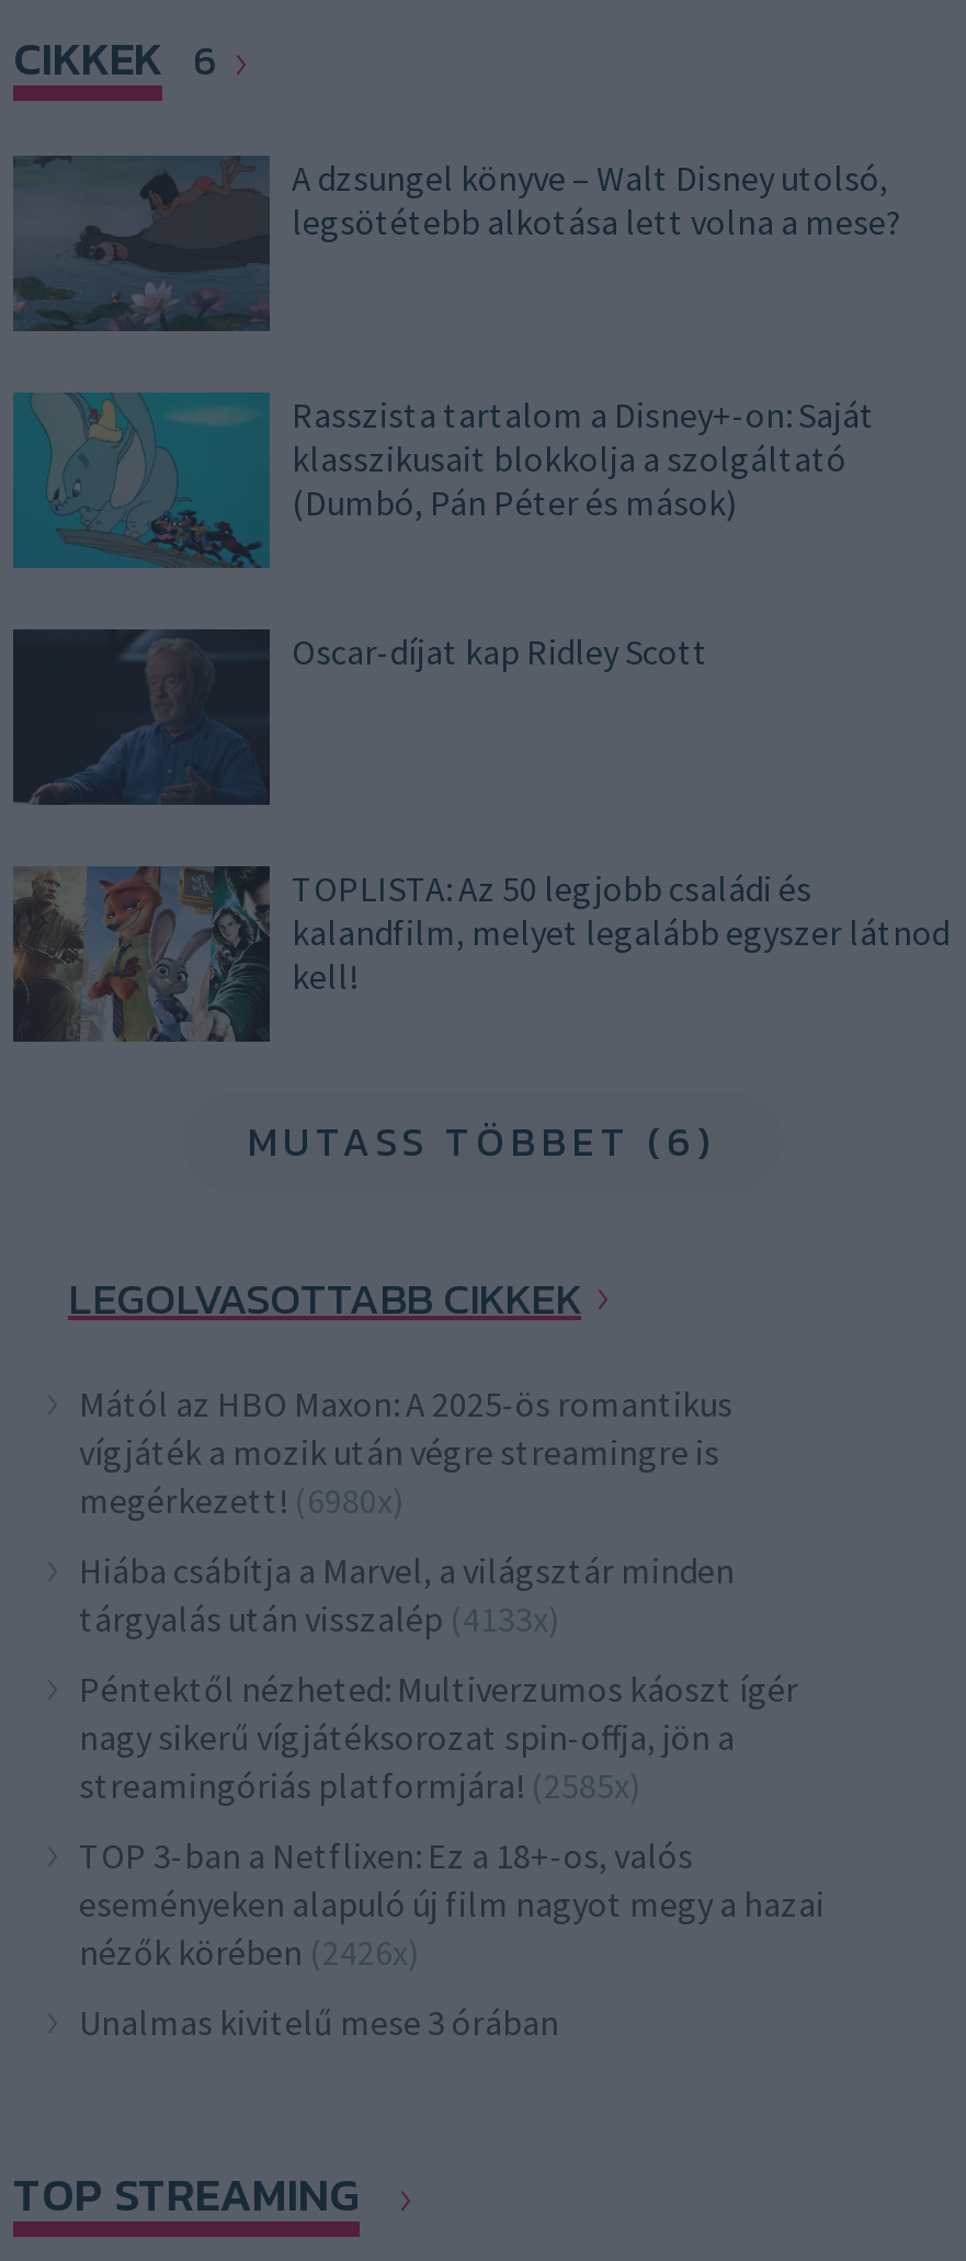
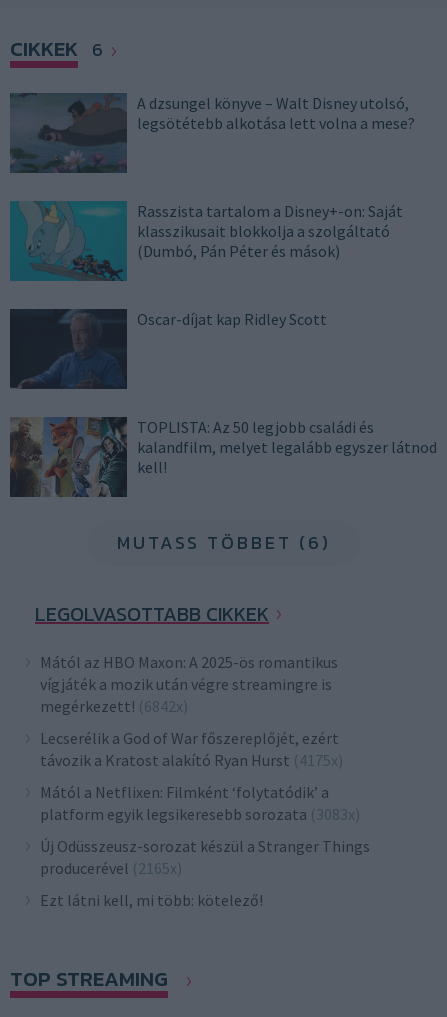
[79,1478,404,1522] megérkezett! (6980x) -> [40,696,188,716] megérkezett! (6842x)
[79,1548,735,1640] Hiába csábítja a Marvel, a világsztár minden | tárgyalás után visszalép (4133x) -> [40,728,343,770] Lecserélik a God of War főszereplőjét, ezért | távozik a Kratost alakító Ryan Hurst (4175x)
[79,1667,798,1807] Péntektől nézheted: Multiverzumos káoszt ígér | nagy sikerű vígjátéksorozat spin-offja, jön a | streamingóriás platformjára! (2585x) -> [40,782,360,824] Mától a Netflixen: Filmként ‘folytatódik’ a | platform egyik legsikeresebb sorozata (3083x)
[79,1833,825,1974] TOP 3-ban a Netflixen: Ez a 18+-os, valós | eseményeken alapuló új film nagyot megy a hazai | nézők körében (2426x) -> [40,836,370,878] Új Odüsszeusz-sorozat készül a Stranger Things | producerével (2165x)
[79,2000,559,2044] Unalmas kivitelű mese 3 órában -> [40,890,263,910] Ezt látni kell, mi több: kötelező!

